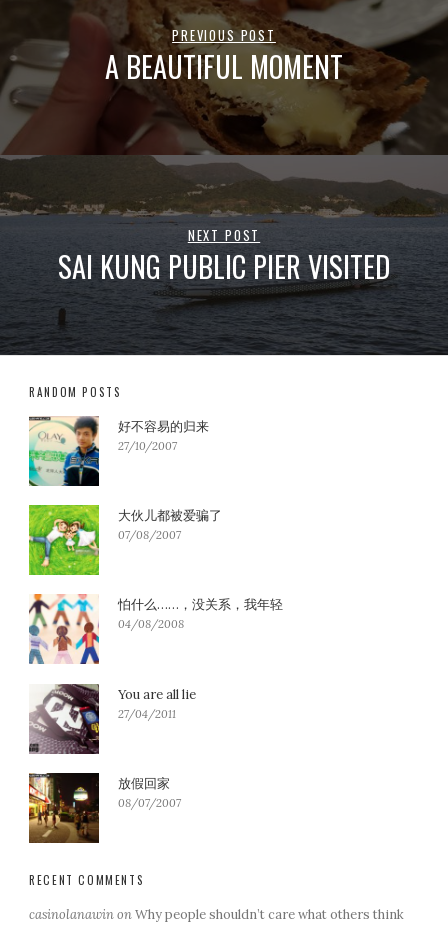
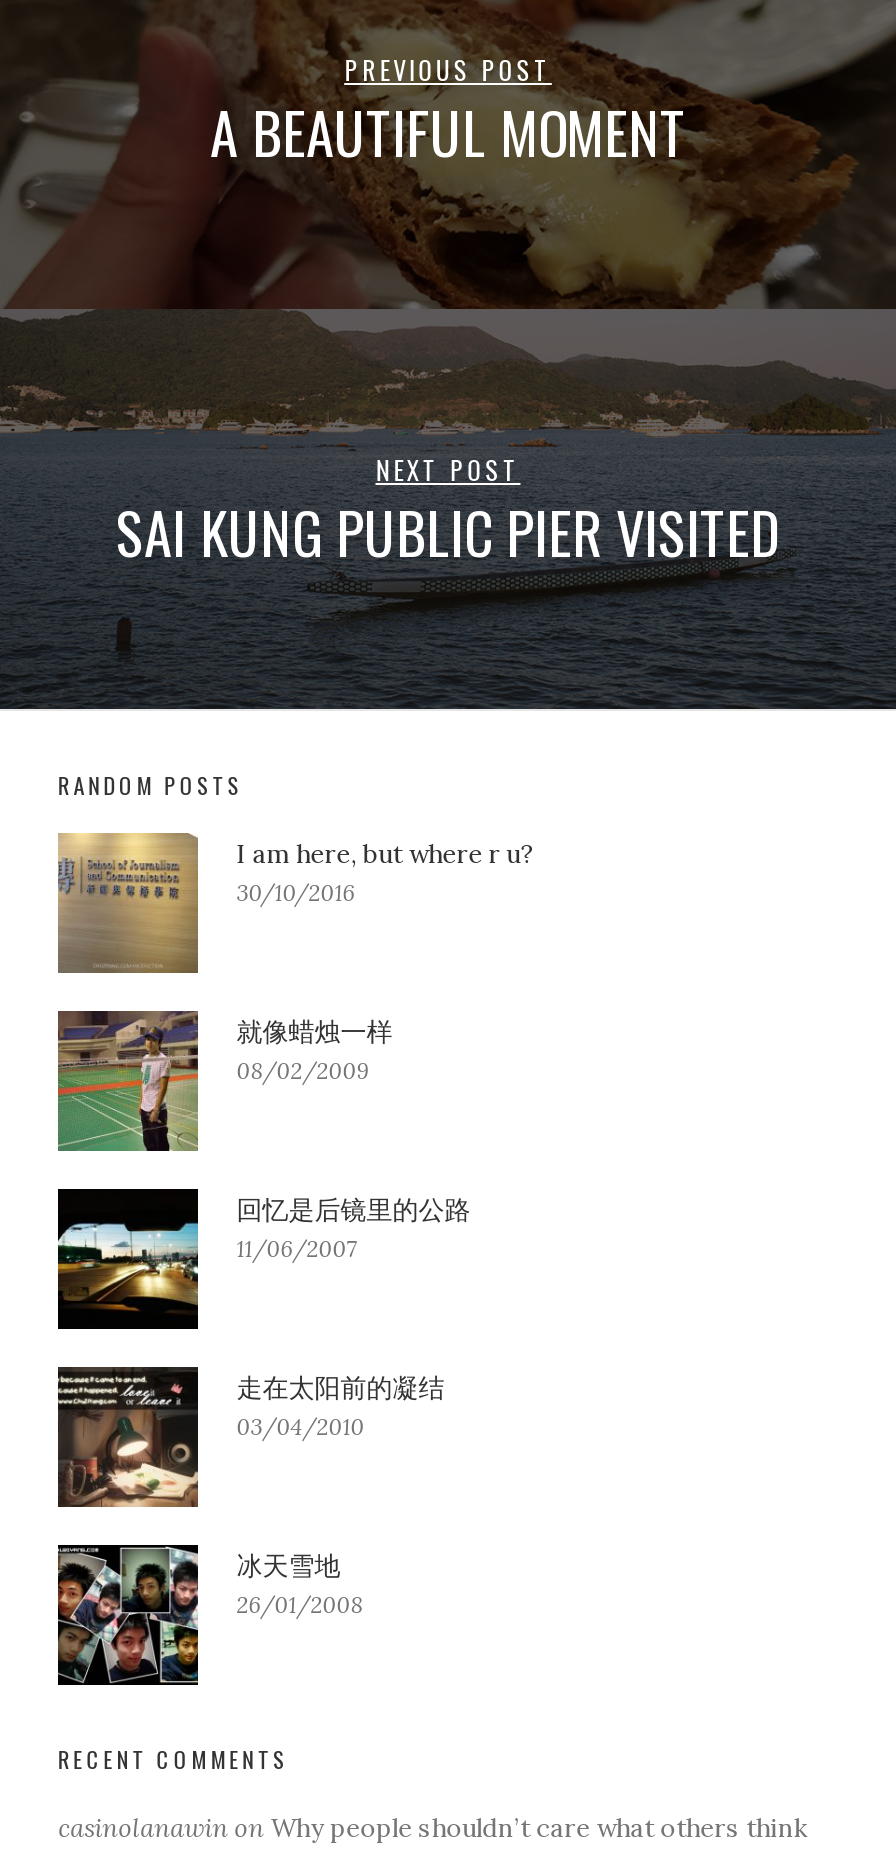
[28,416,209,487] [image] | 好不容易的归来 | 27/10/2007 -> [56,832,535,974] [image] | I am here, but where r u? | 30/10/2016
[28,504,222,576] [image] | 大伙儿都被爱骗了 | 07/08/2007 -> [56,1008,393,1152] [image] | 就像蜡烛一样 | 08/02/2009
[28,593,283,665] [image] | 怕什么……，没关系，我年轻 | 04/08/2008 -> [56,1186,471,1332] [image] | 回忆是后镜里的公路 | 11/06/2007
[29,683,196,755] [image] | You are all lie | 27/04/2011 -> [56,1364,445,1508] [image] | 走在太阳前的凝结 | 03/04/2010
[28,772,181,843] [image] | 放假回家 | 08/07/2007 -> [56,1542,363,1686] [image] | 冰天雪地 | 26/01/2008

